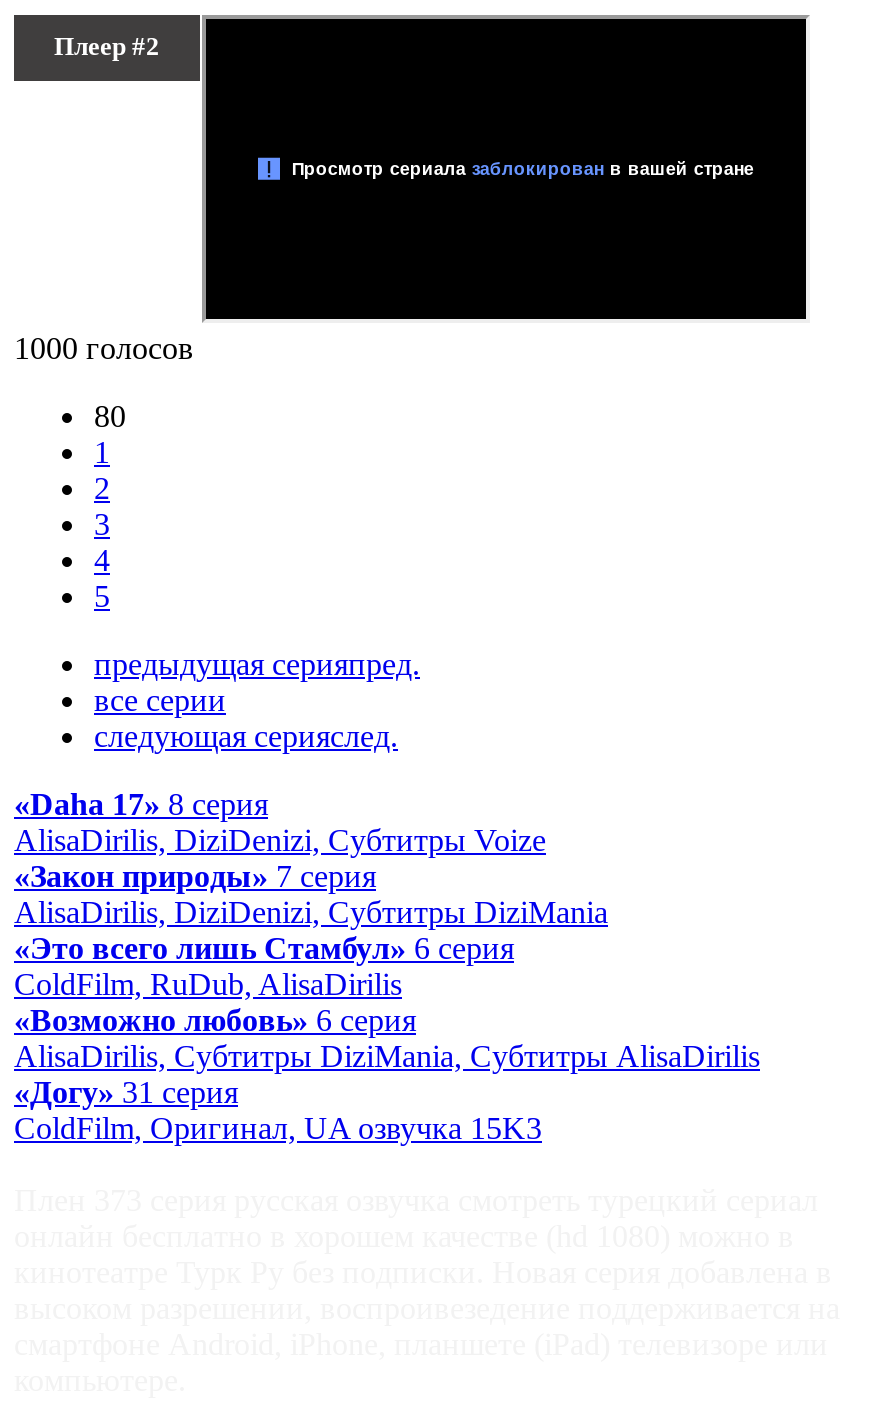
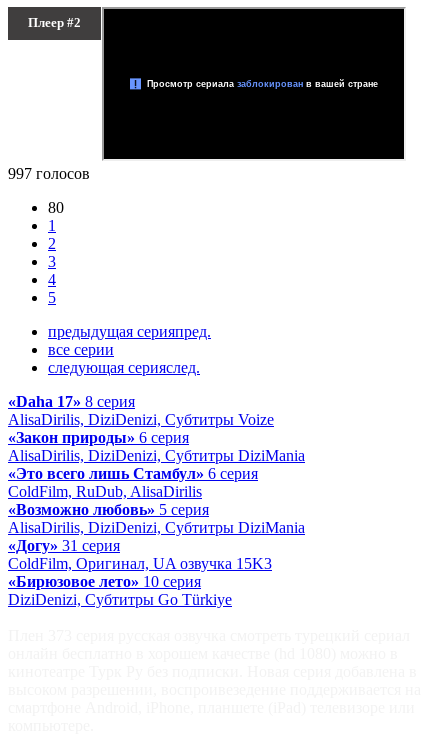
[14,331,194,365] 1000 голосов -> [8,165,90,182] 997 голосов
[14,859,376,893] «Закон природы» 7 серия -> [8,429,189,446] «Закон природы» 6 серия
[14,1003,760,1073] «Возможно любовь» 6 серия | AlisaDirilis, Субтитры DiziMania, Субтитры AlisaDirilis -> [8,501,305,536] «Возможно любовь» 5 серия | AlisaDirilis, DiziDenizi, Субтитры DiziMania
none -> [8,573,232,608] «Бирюзовое лето» 10 серия | DiziDenizi, Субтитры Go Türkiye

